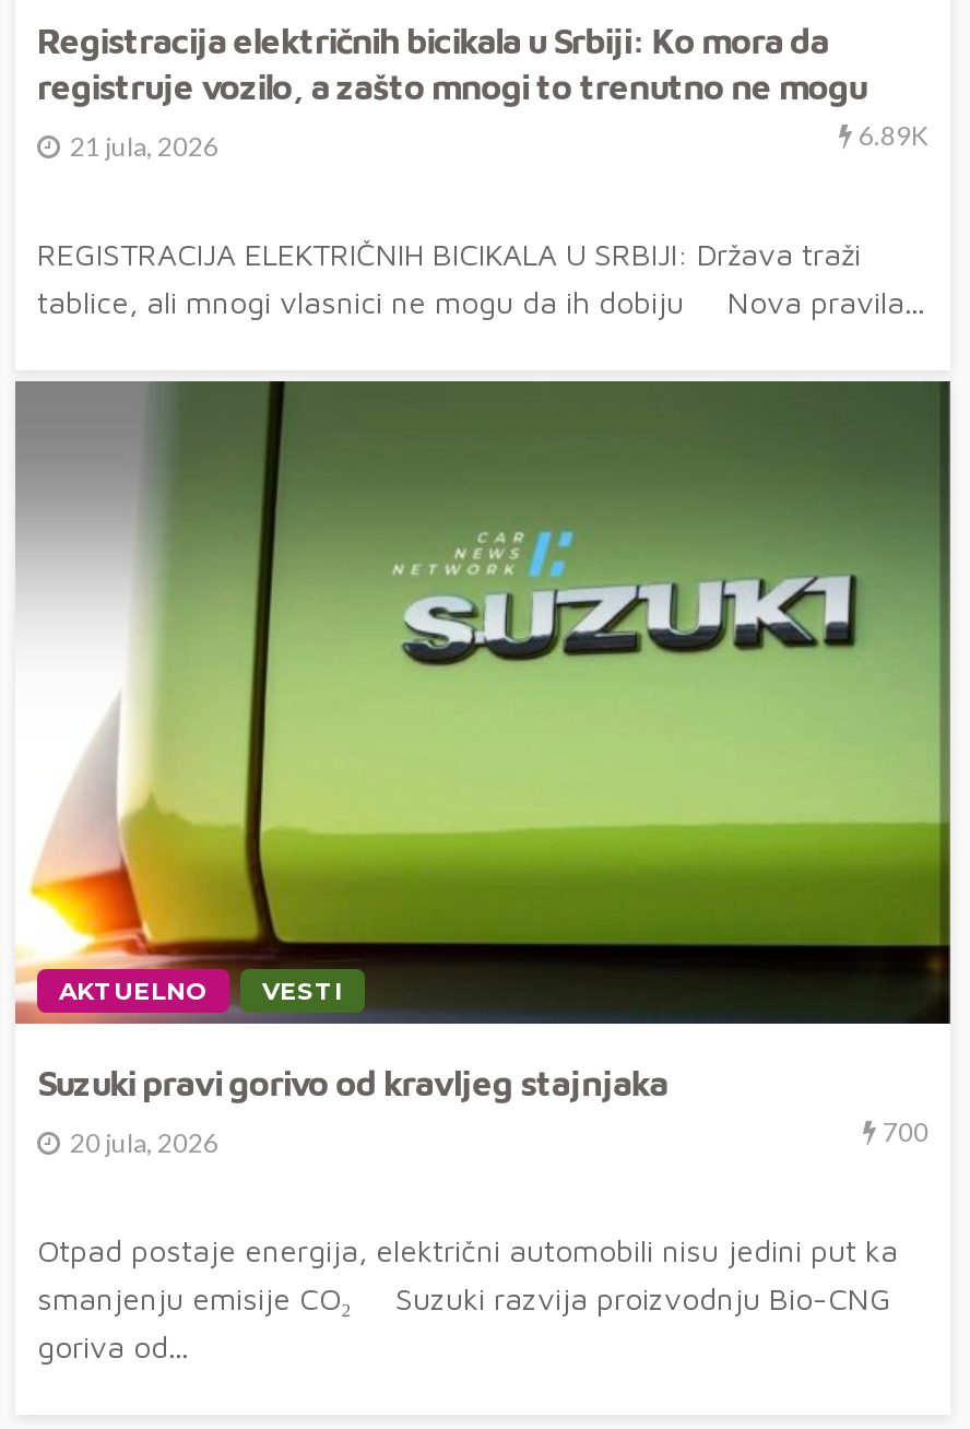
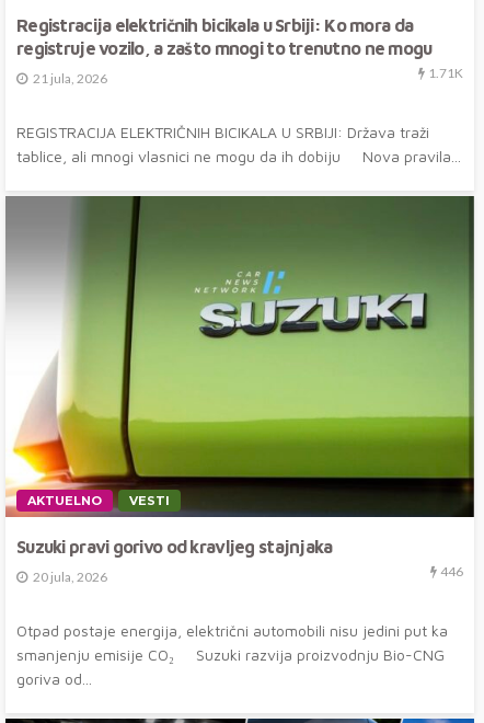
[859,120,928,153] 6.89K -> [428,64,463,81] 1.71K
[883,1114,928,1147] 700 -> [440,563,463,579] 446

